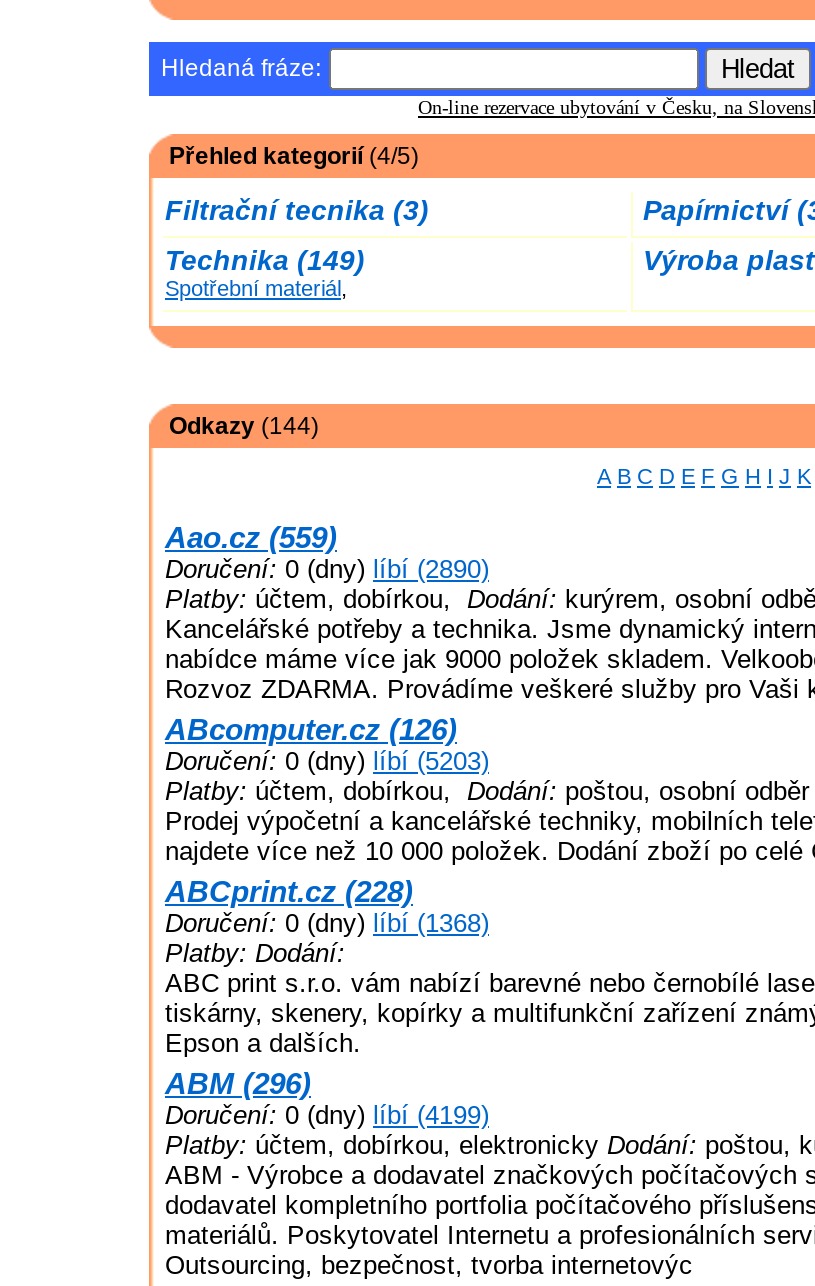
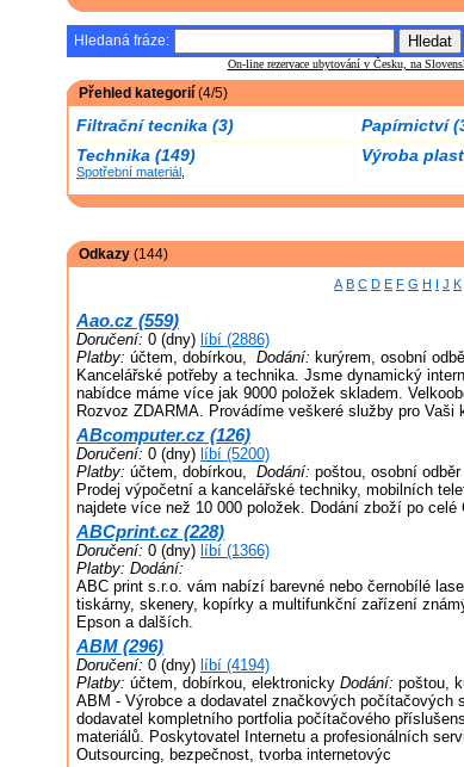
[165,554,489,584] Doručení: 0 (dny) líbí (2890) -> [76,330,270,348] Doručení: 0 (dny) líbí (2886)
[165,746,489,776] Doručení: 0 (dny) líbí (5203) -> [76,445,270,463] Doručení: 0 (dny) líbí (5200)
[165,908,489,938] Doručení: 0 (dny) líbí (1368) -> [76,542,270,559] Doručení: 0 (dny) líbí (1366)
[165,1100,489,1130] Doručení: 0 (dny) líbí (4199) -> [76,656,270,674] Doručení: 0 (dny) líbí (4194)

